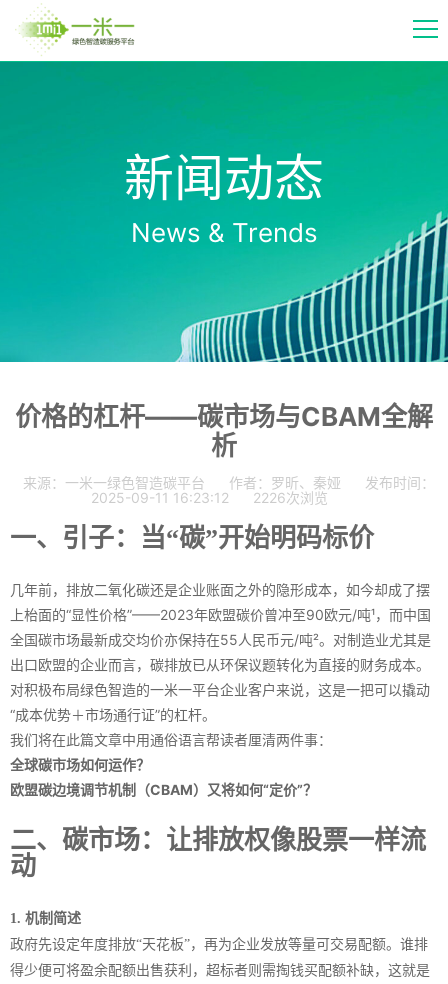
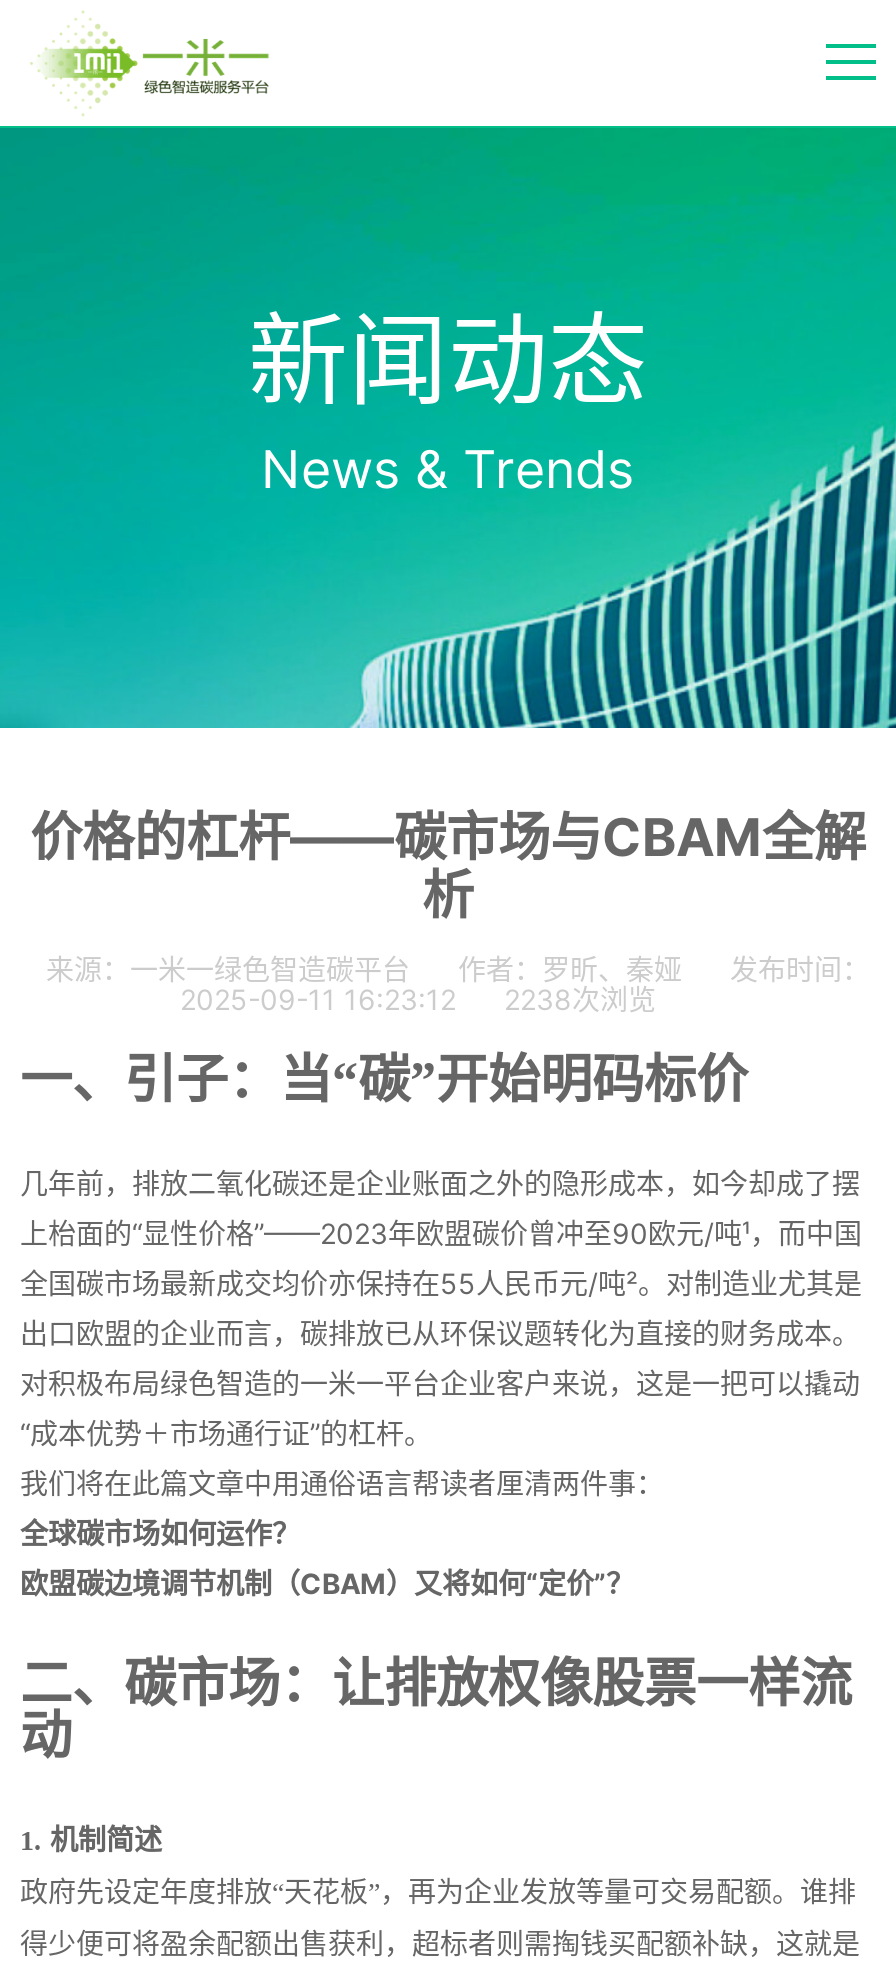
[90,489,327,506] 2025-09-11 16:23:12 2226次浏览 -> [180,982,656,1016] 2025-09-11 16:23:12 2238次浏览

